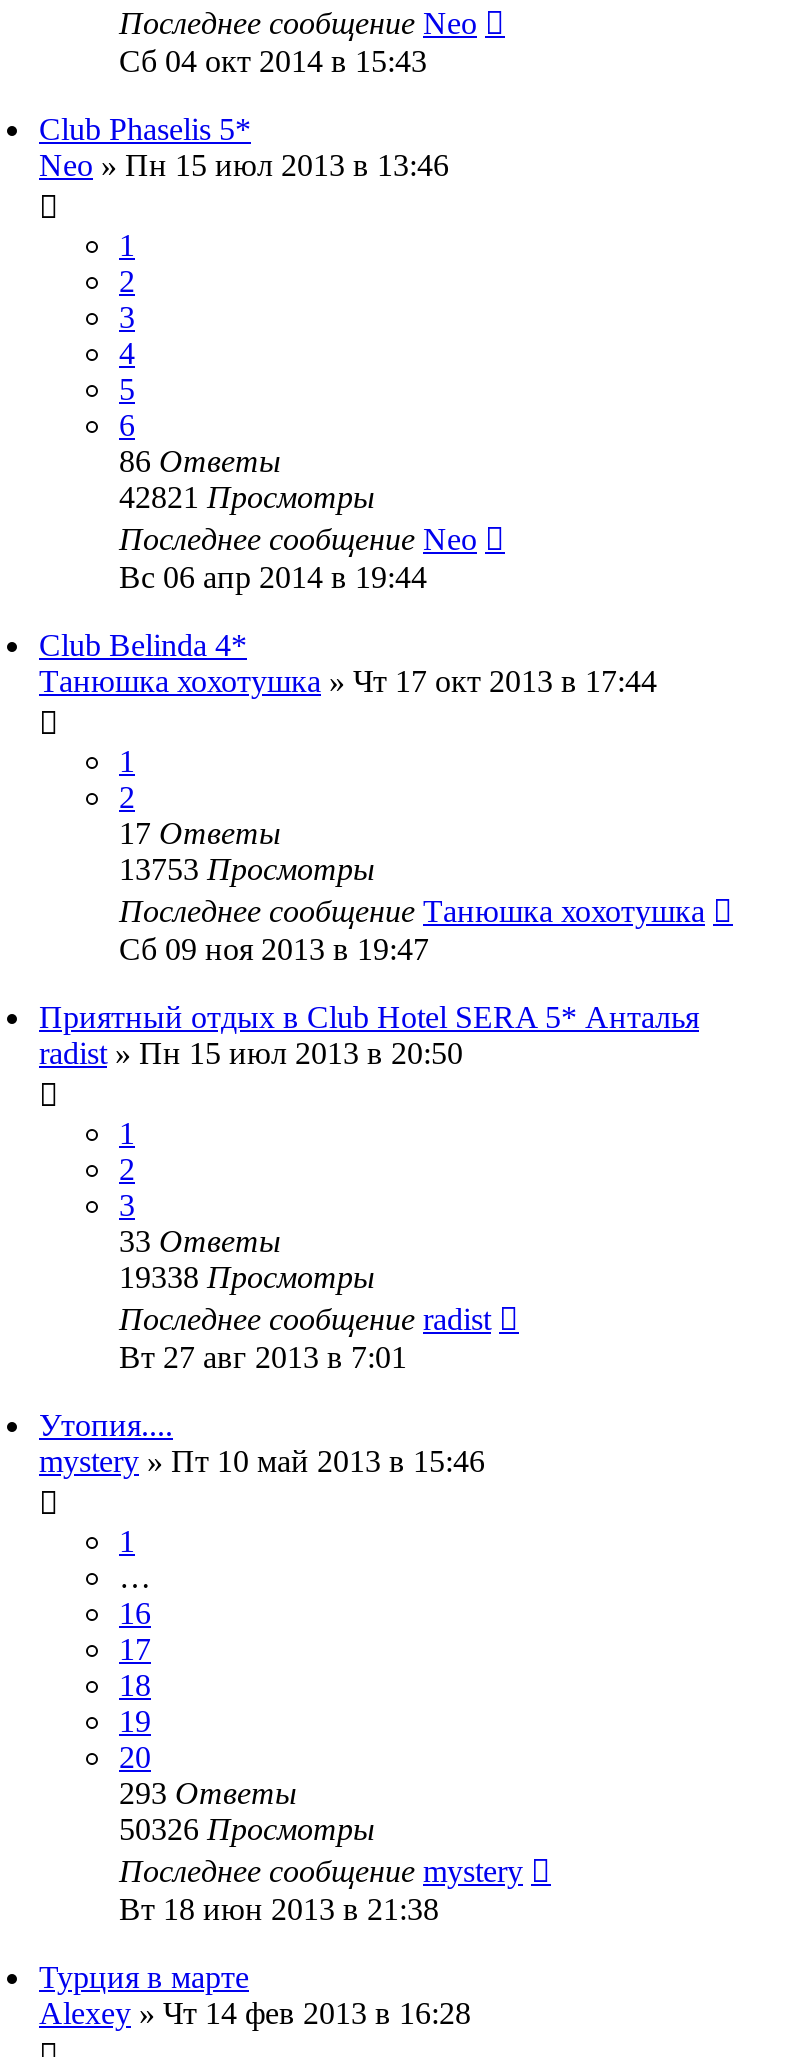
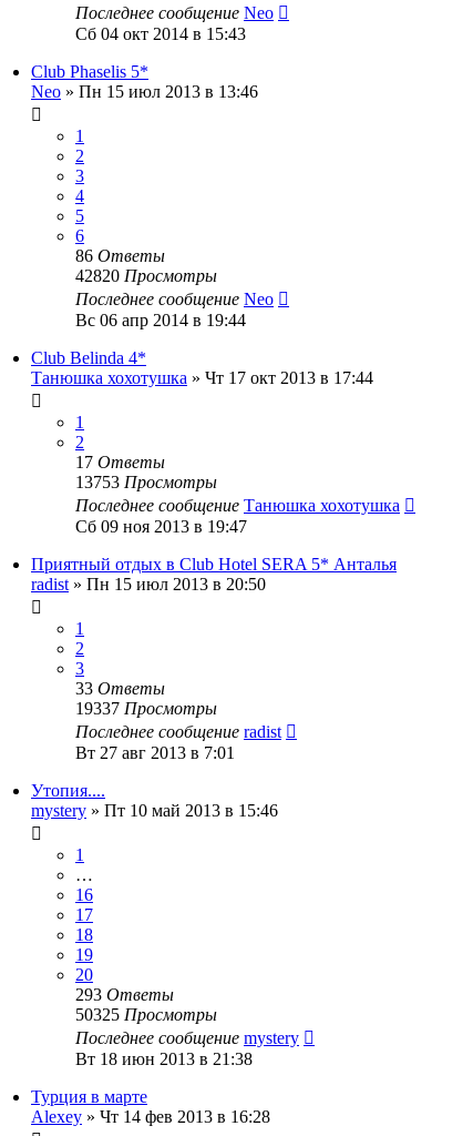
[119,480,375,514] 42821 Просмотры -> [75,266,217,285] 42820 Просмотры
[119,1260,375,1294] 19338 Просмотры -> [75,699,217,718] 19337 Просмотры
[119,1812,375,1846] 50326 Просмотры -> [75,1005,217,1024] 50325 Просмотры

